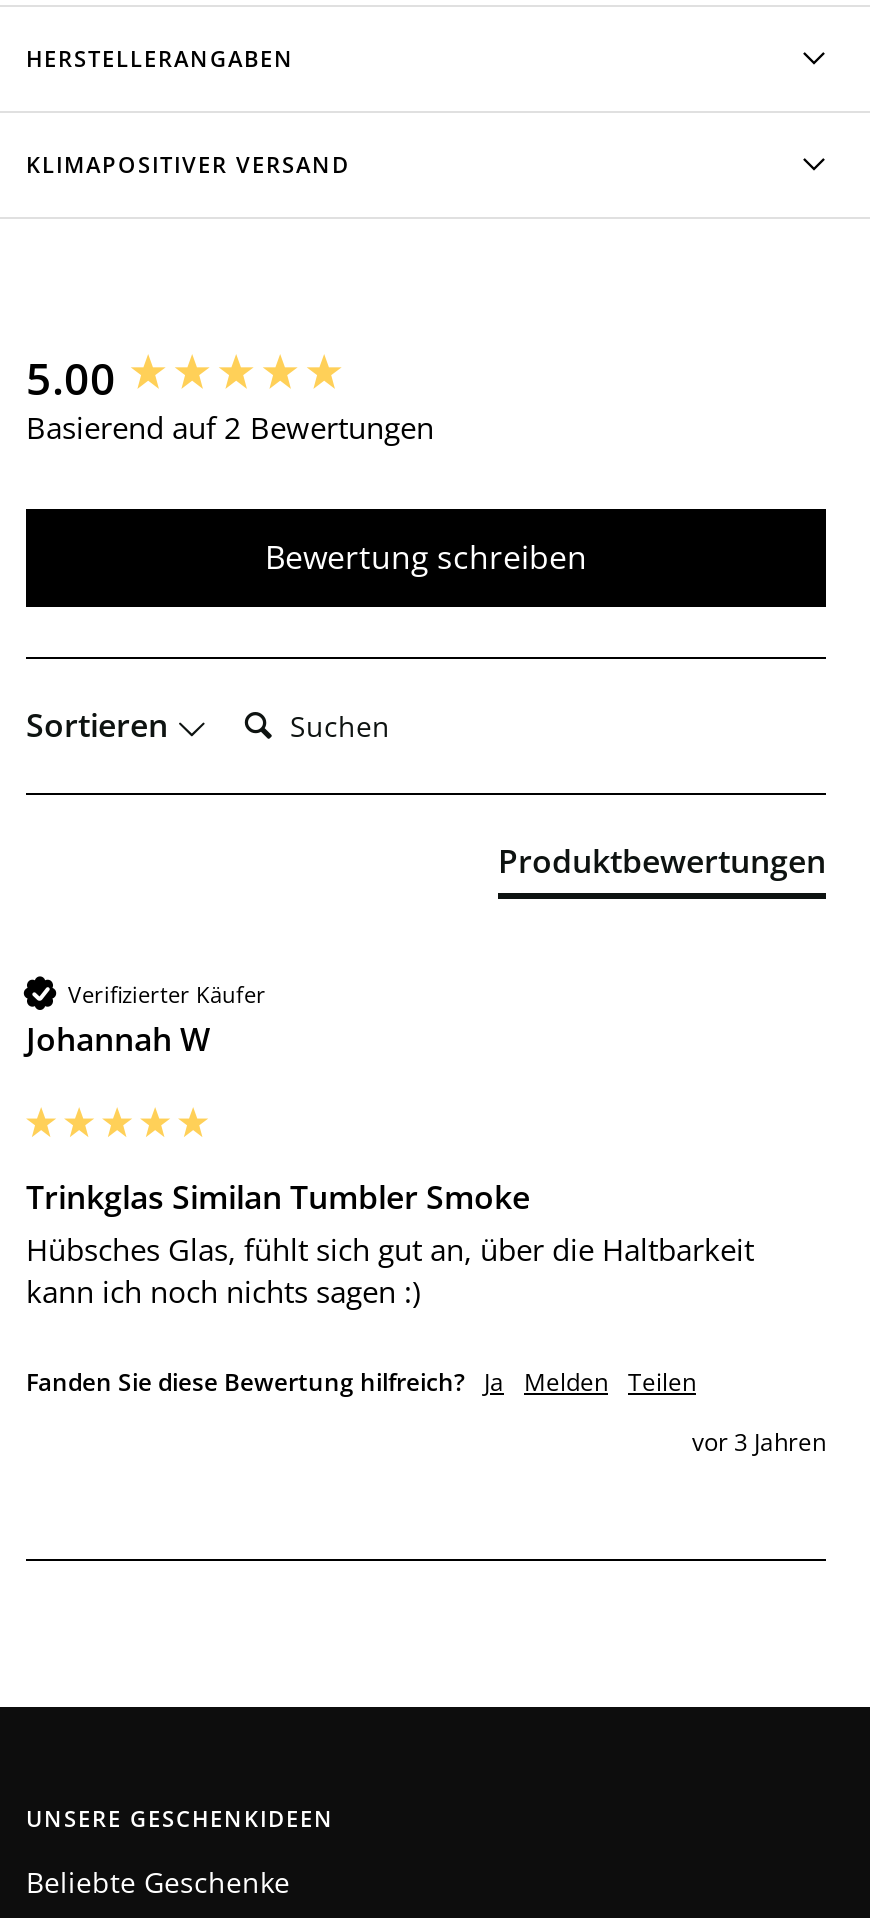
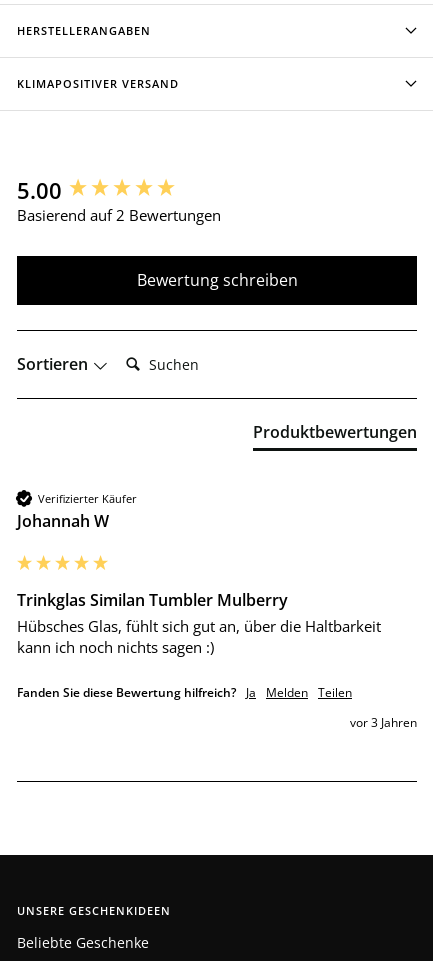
[26,1175,530,1219] Trinkglas Similan Tumbler Smoke -> [17,589,288,611] Trinkglas Similan Tumbler Mulberry

